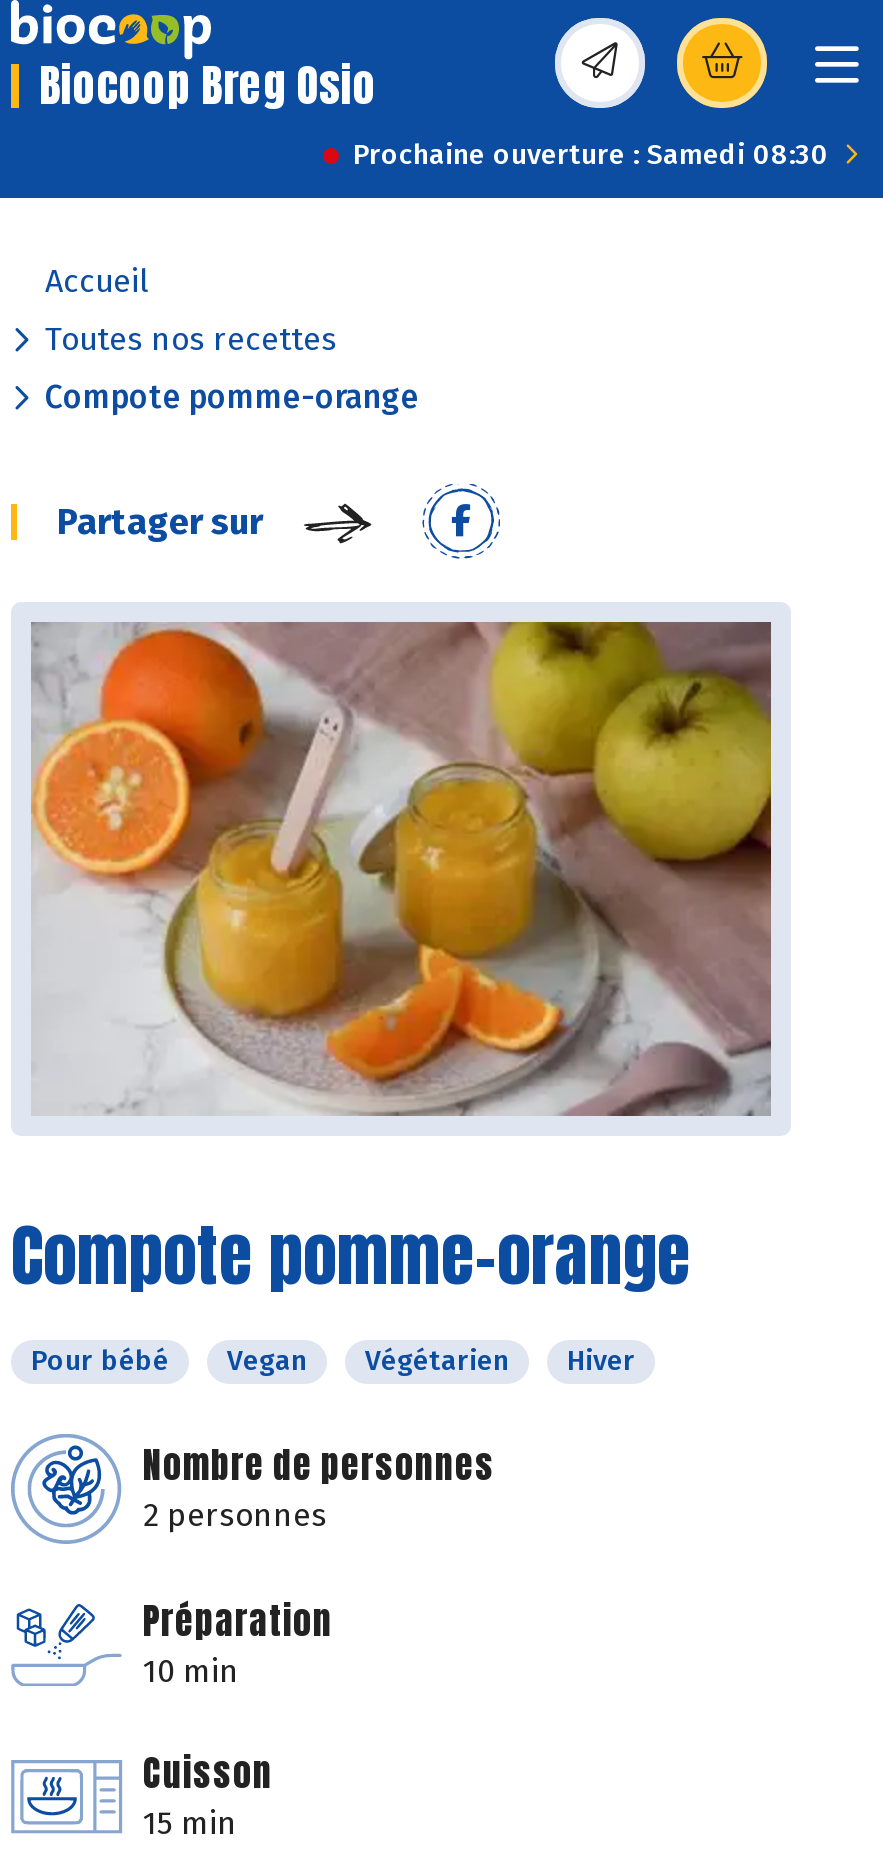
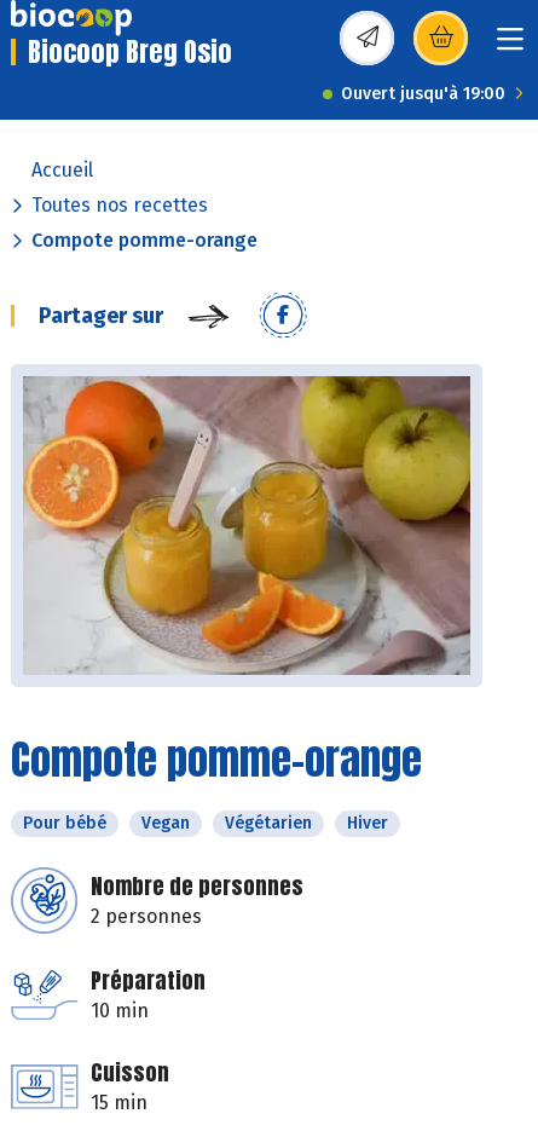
[353,138,829,172] Prochaine ouverture : Samedi 08:30 -> [341,83,505,104] Ouvert jusqu'à 19:00

